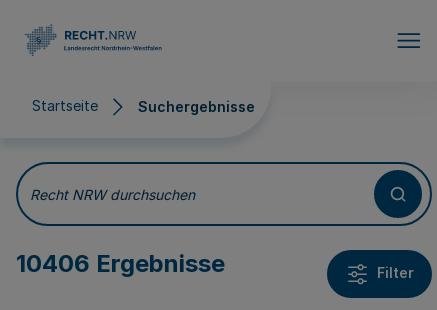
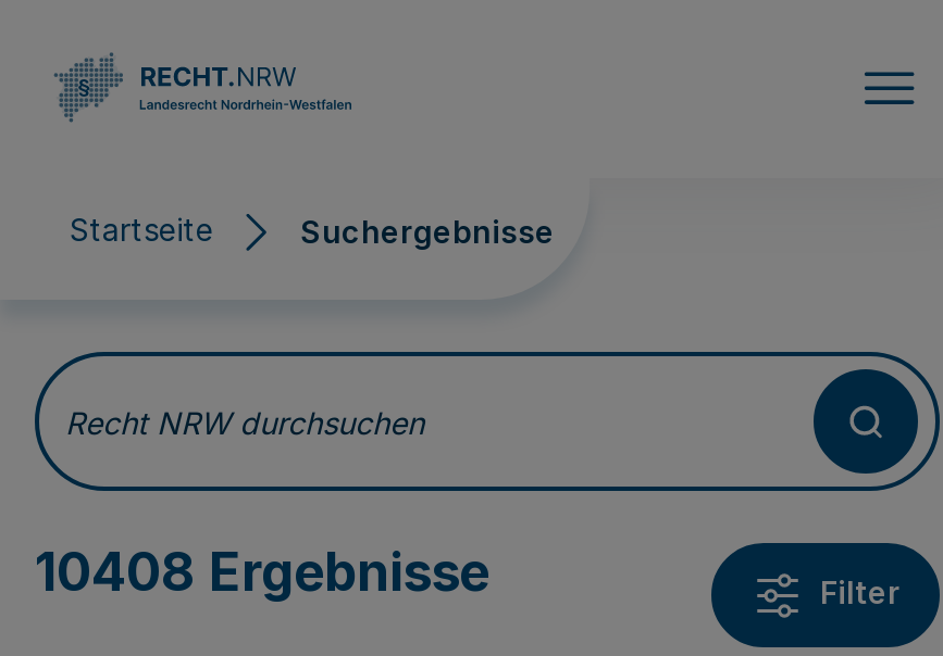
[16,249,225,278] 10406 Ergebnisse -> [35,541,489,604] 10408 Ergebnisse

